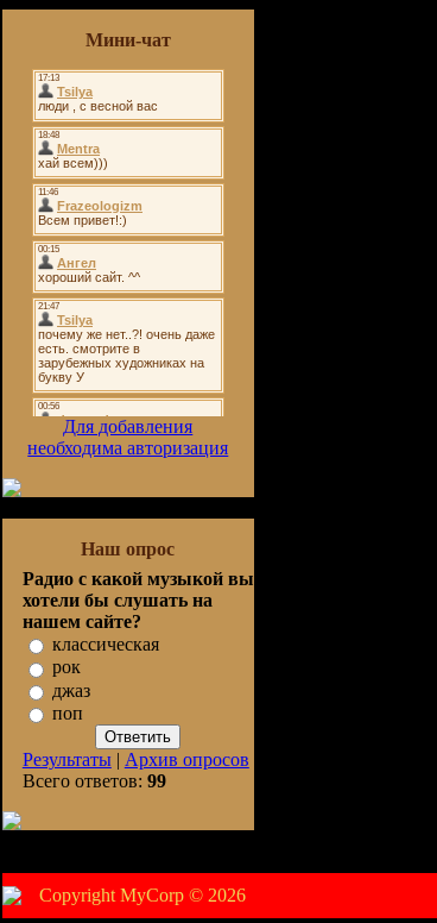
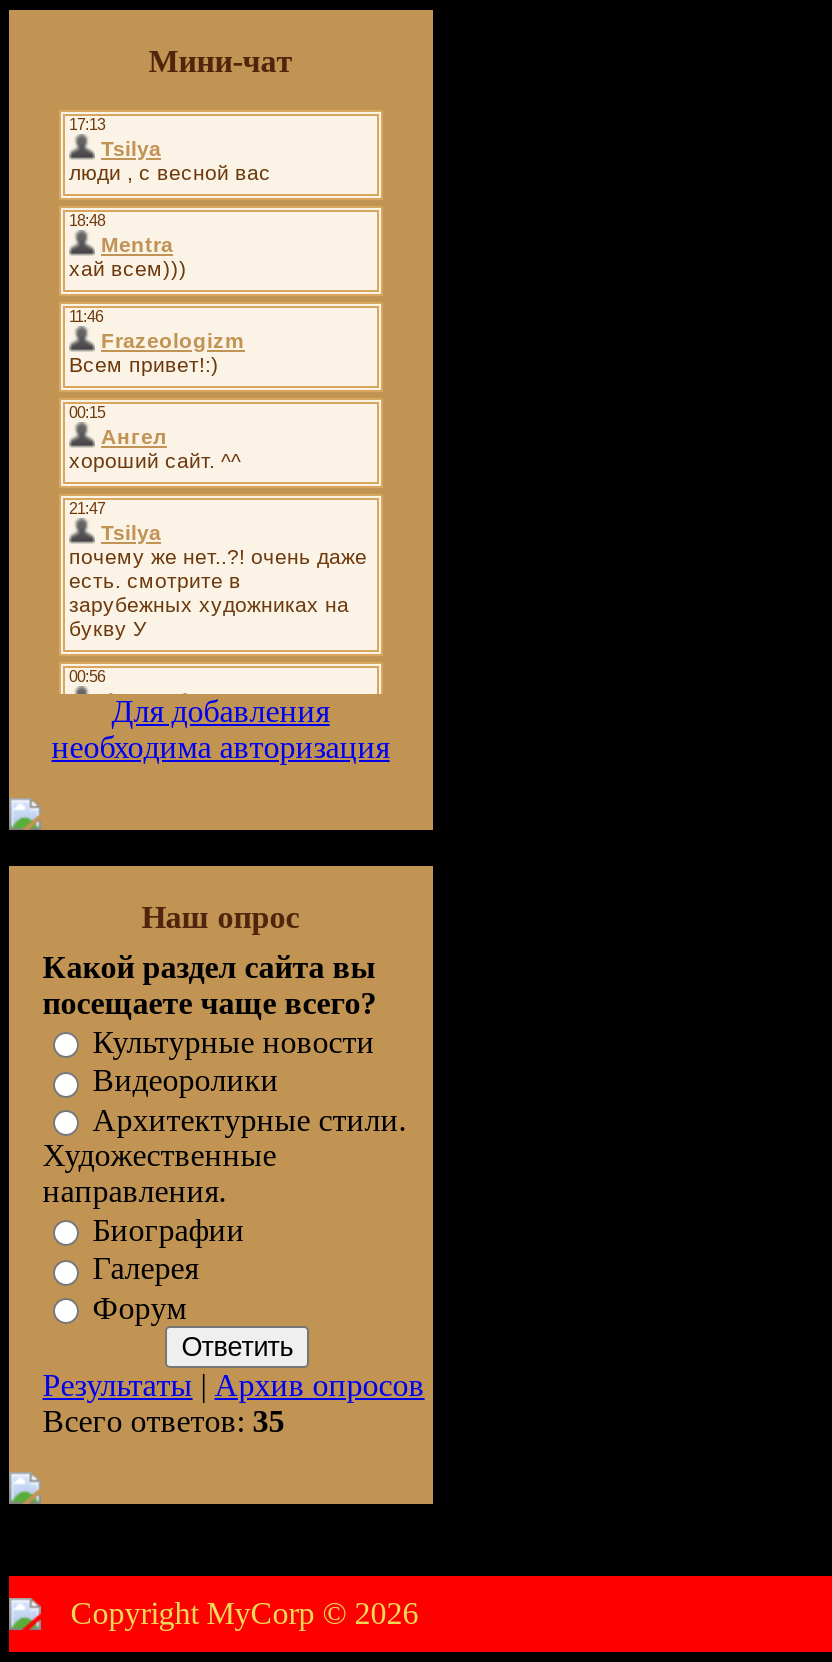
[22,569,254,724] Радио с какой музыкой вы | хотели бы слушать на | нашем сайте? | классическая | рок | джаз | поп -> [43,950,407,1324] Какой раздел сайта вы | посещаете чаще всего? | Культурные новости | Видеоролики | Архитектурные стили. | Художественные | направления. | Биографии | Галерея | Форум
[22,771,166,791] Всего ответов: 99 -> [43,1404,285,1438] Всего ответов: 35

